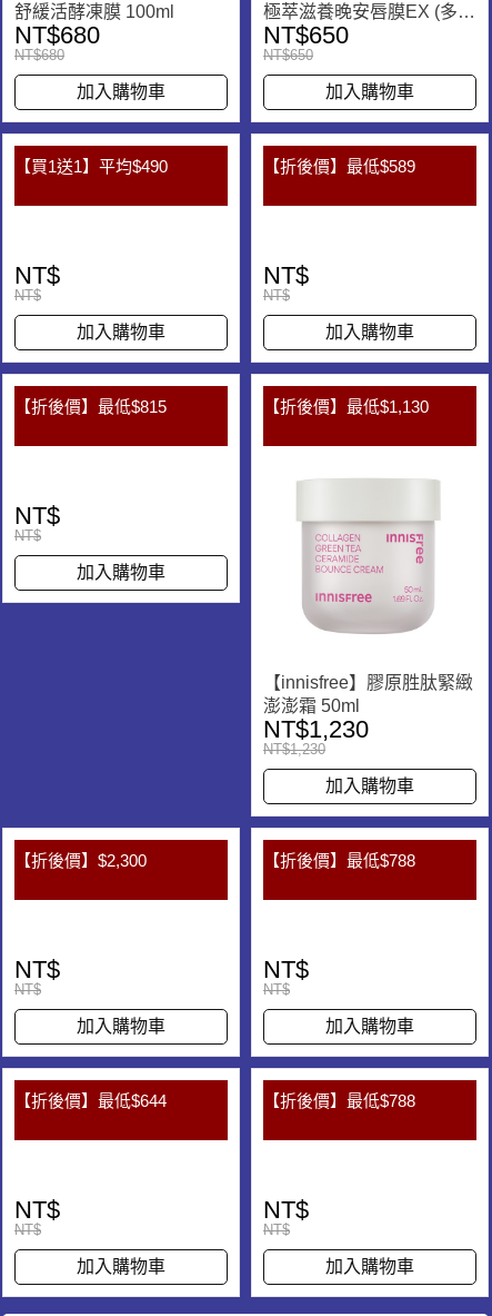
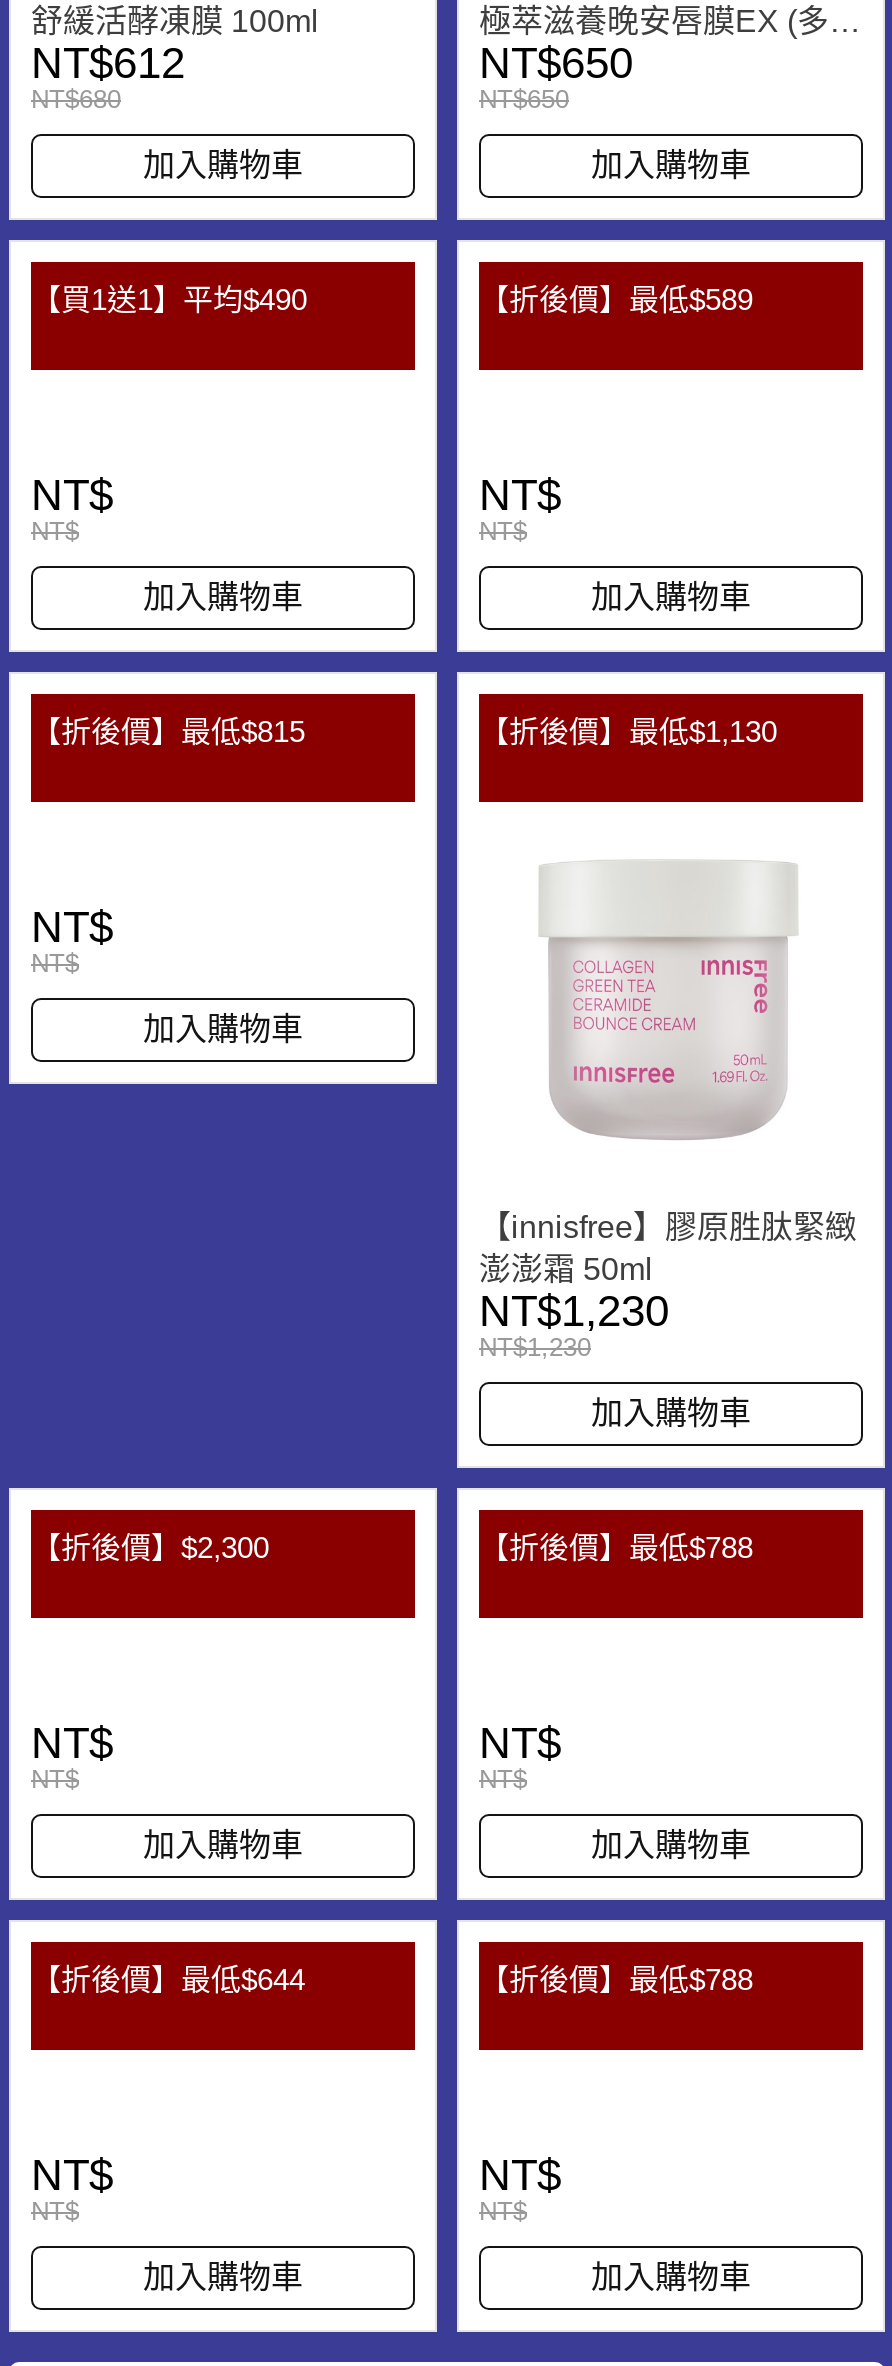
[14,21,100,49] NT$680 -> [31,38,185,88] NT$612

